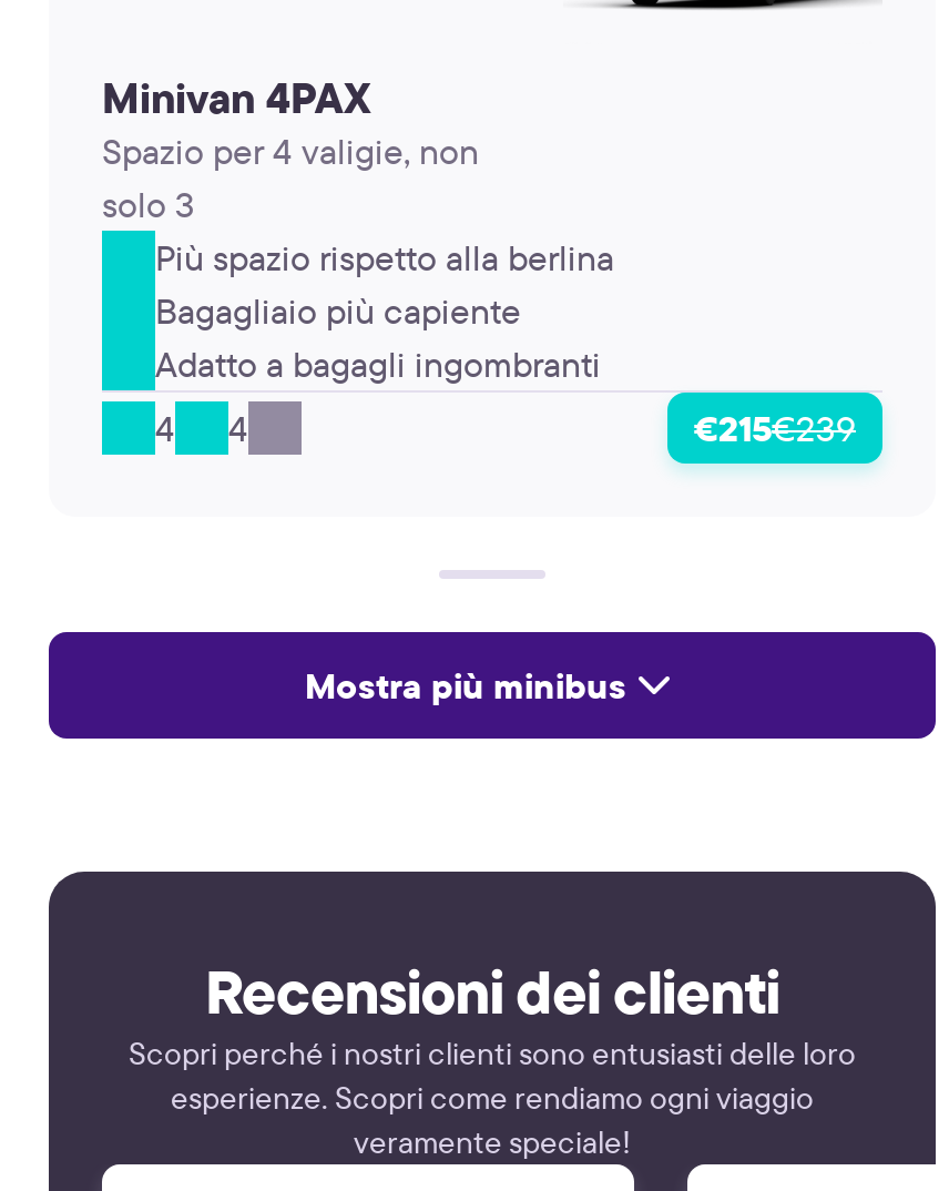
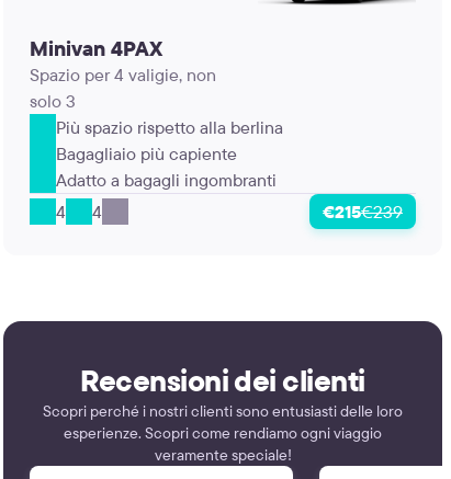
[305,662,626,706] Mostra più minibus -> none

